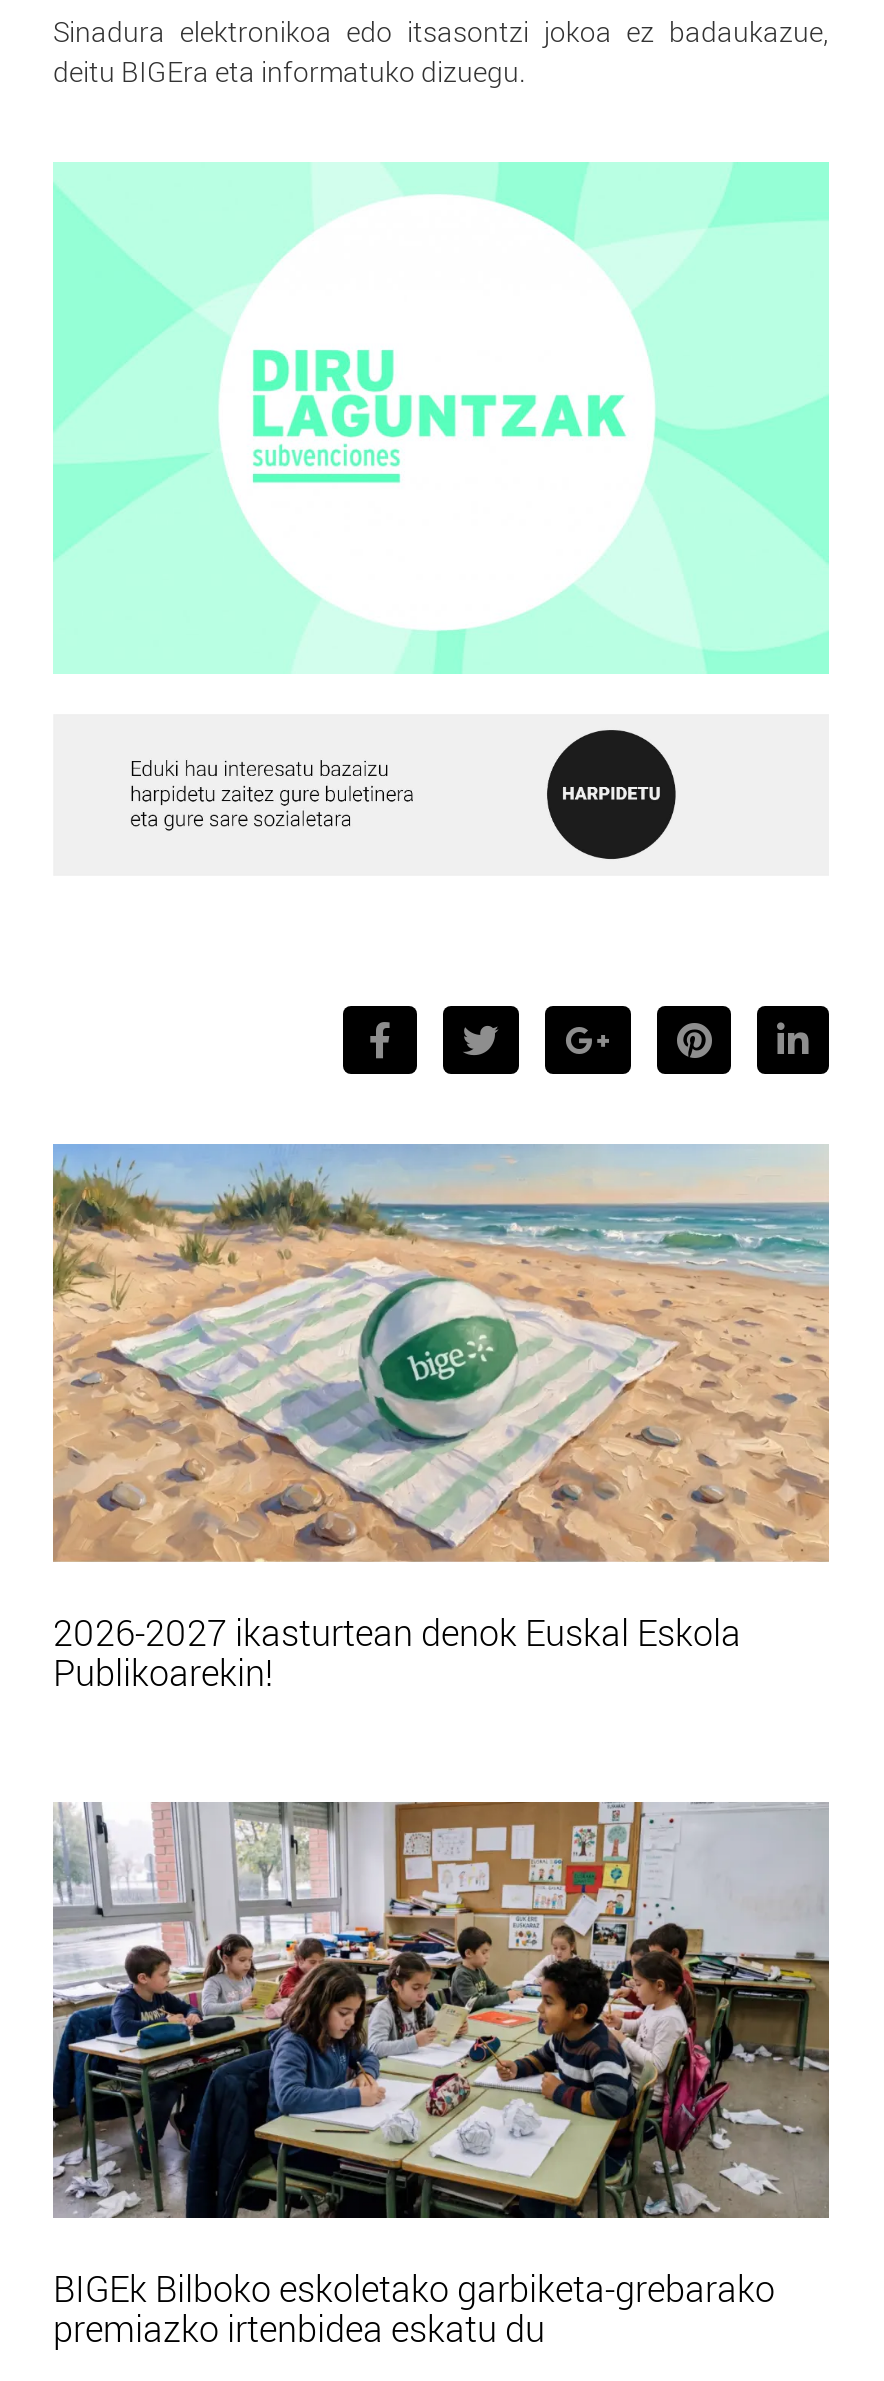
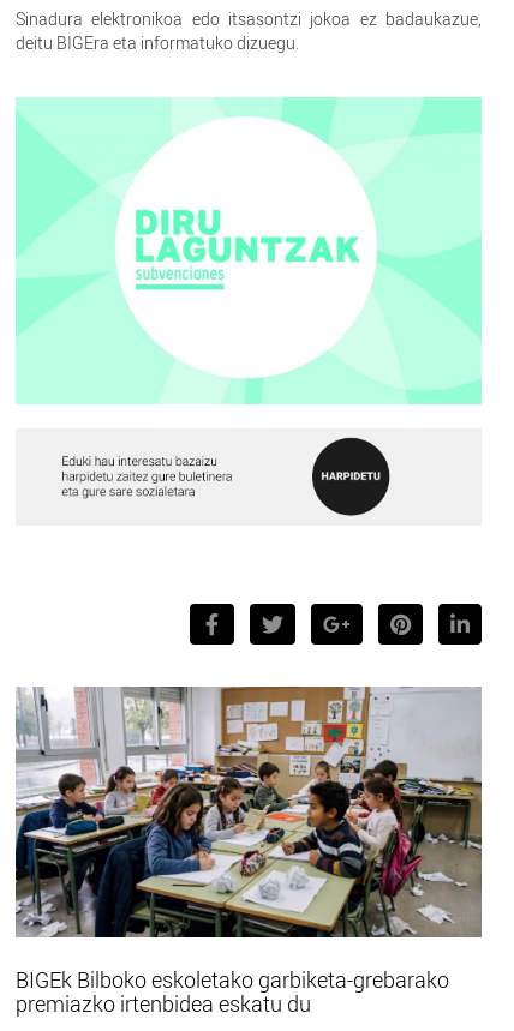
[53,1142,829,1695] [image] | 2026-2027 ikasturtean denok Euskal Eskola | Publikoarekin! -> none

